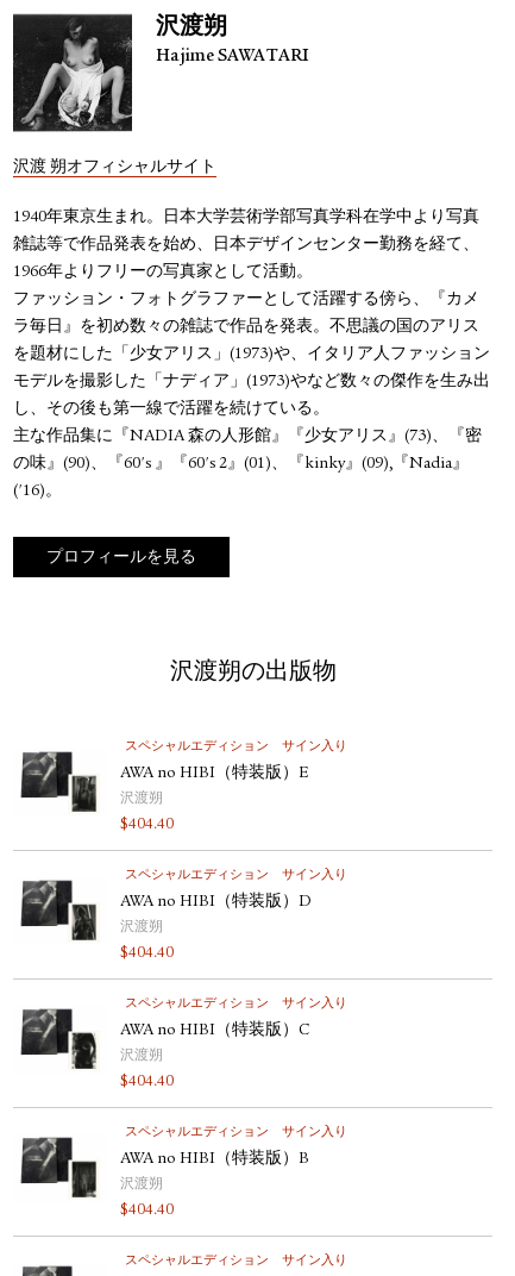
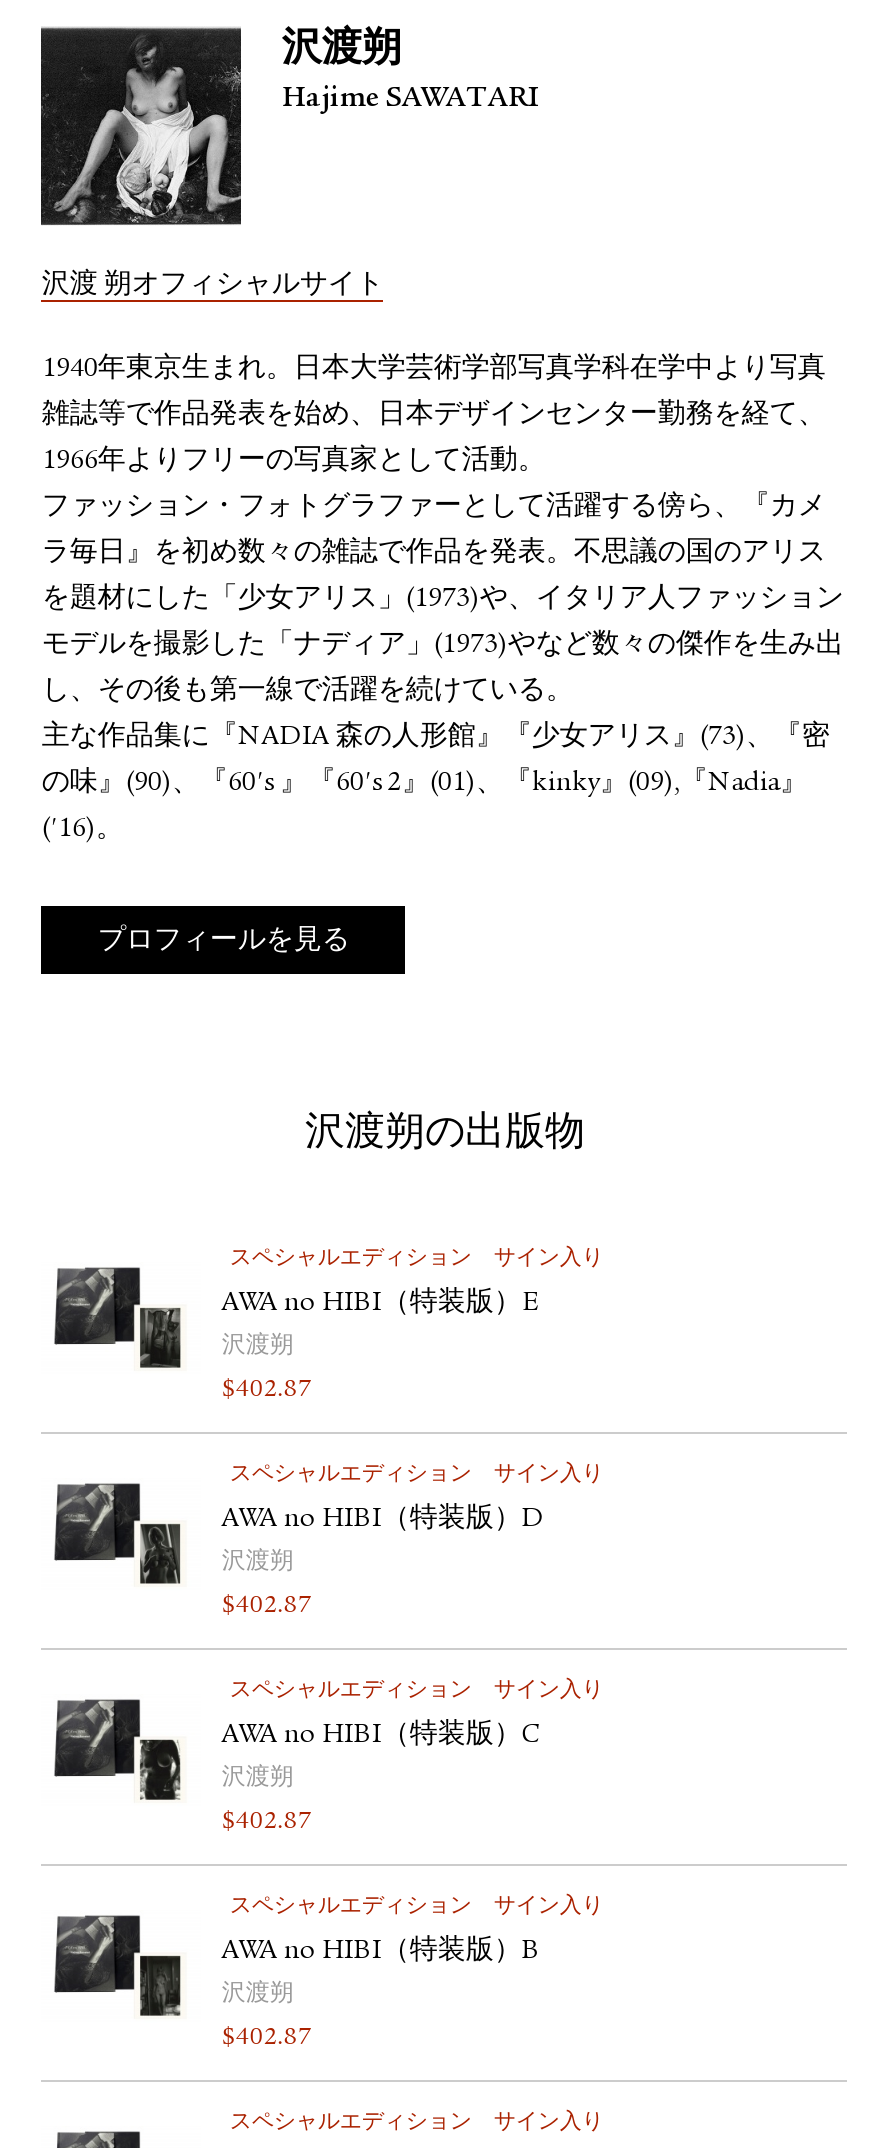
[121,818,174,834] $404.40 -> [222,1379,312,1405] $402.87
[121,947,174,962] $404.40 -> [222,1595,312,1621] $402.87
[121,1075,174,1091] $404.40 -> [222,1811,312,1837] $402.87
[121,1204,174,1219] $404.40 -> [222,2027,312,2053] $402.87

